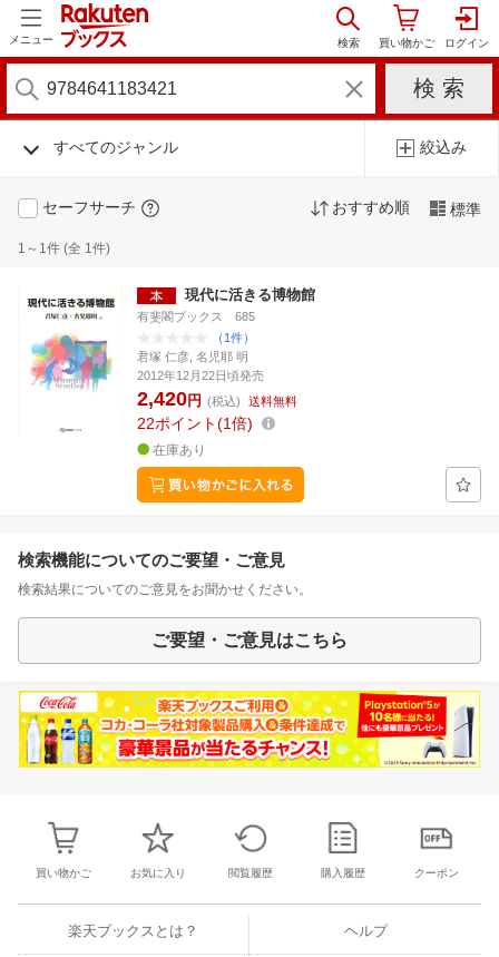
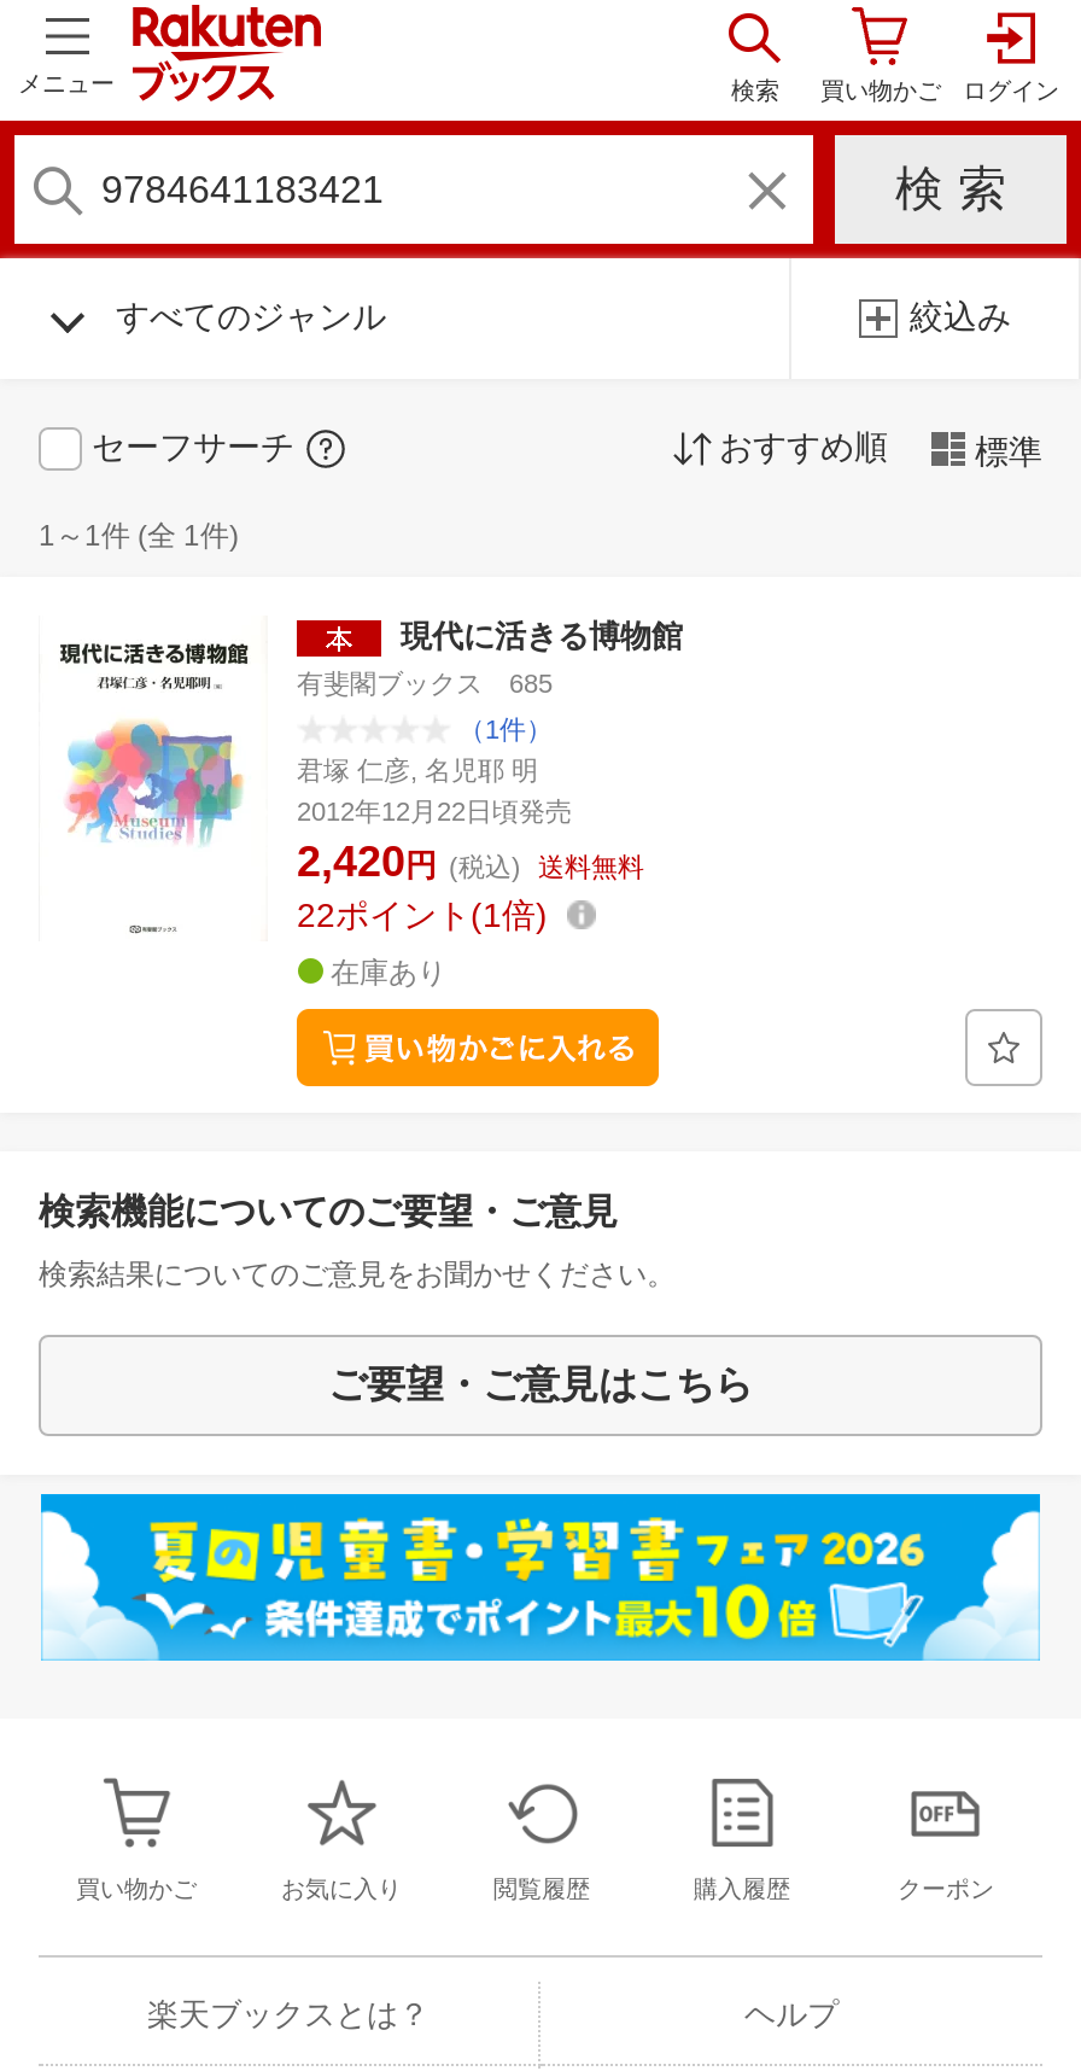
[18,690,481,769] [image] -> [39,1492,1042,1663] [image]

